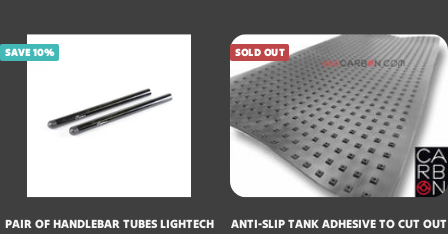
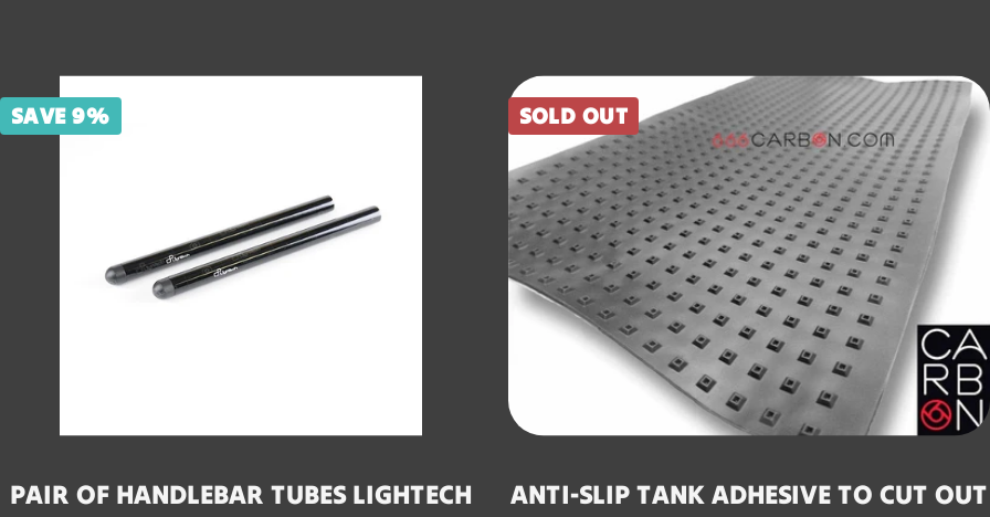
[5,46,54,59] SAVE 10% -> [11,102,109,131] SAVE 9%

